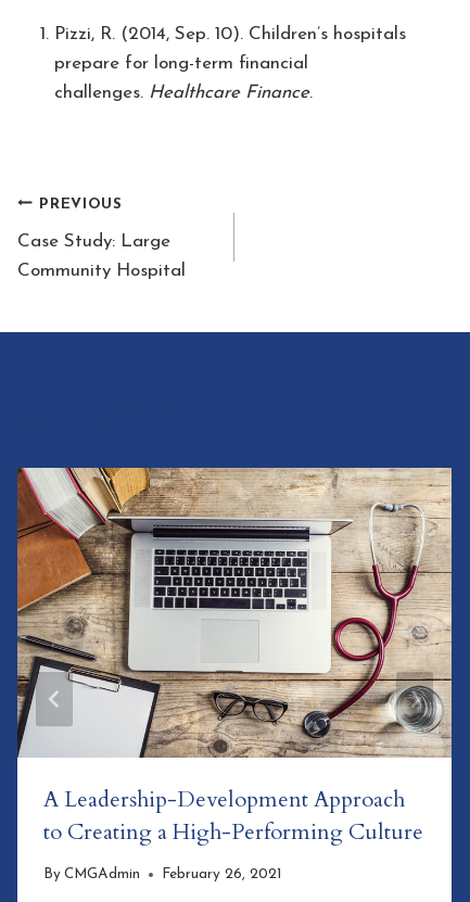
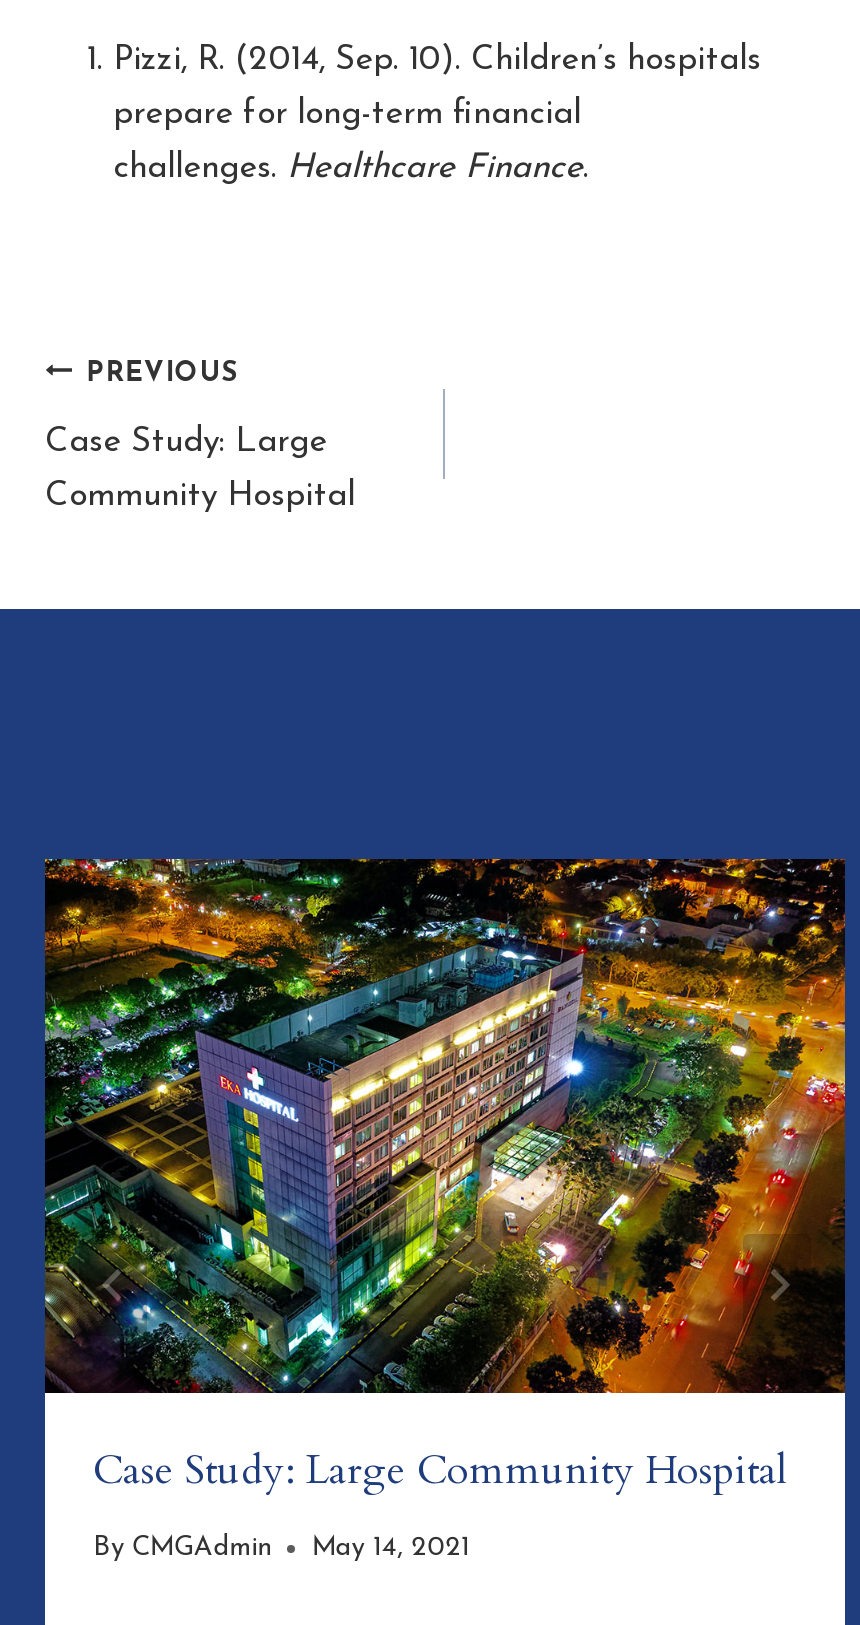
[16,467,453,846] [image] | A Leadership-Development Approach | to Creating a High-Performing Culture -> [43,857,847,1497] [image] | Case Study: Large Community Hospital
[43,868,281,882] By CMGAdmin February 26, 2021 -> [93,1536,469,1562] By CMGAdmin May 14, 2021

